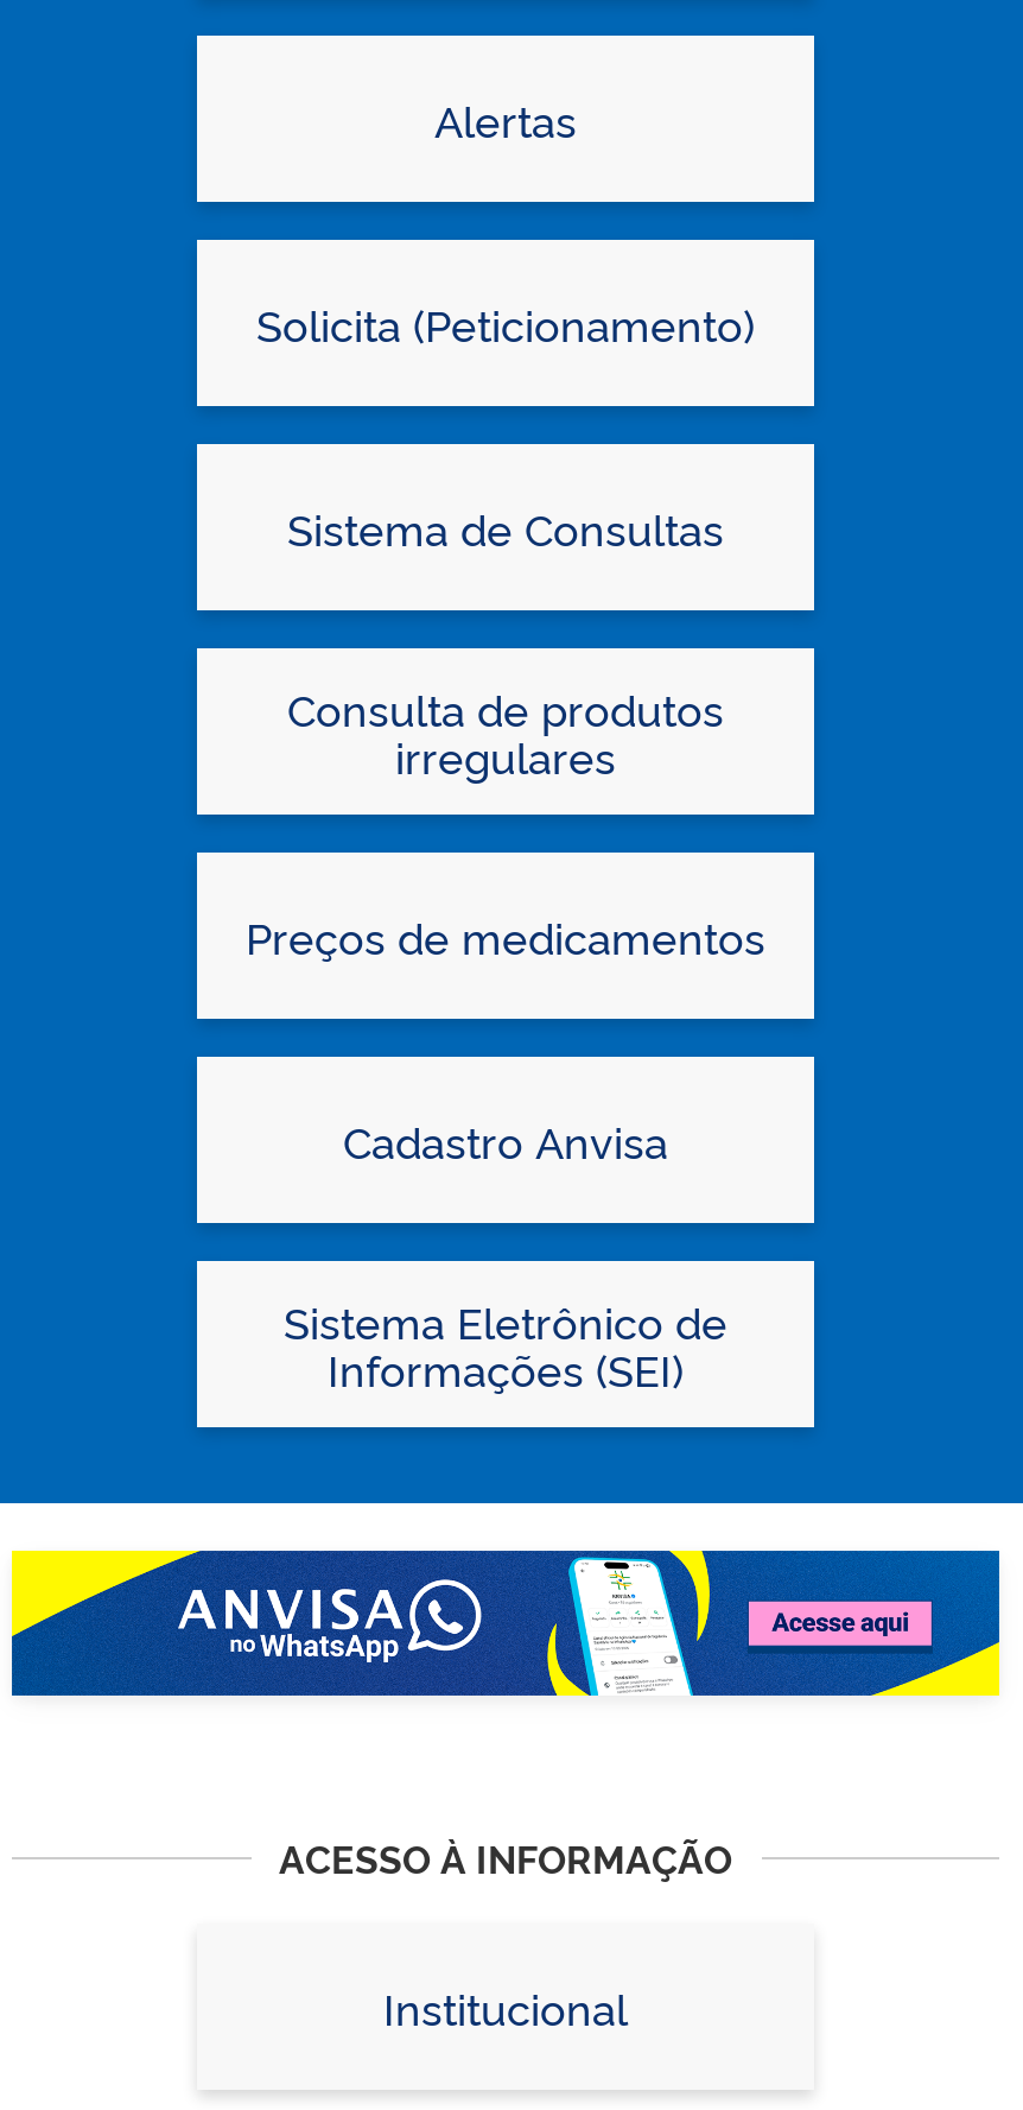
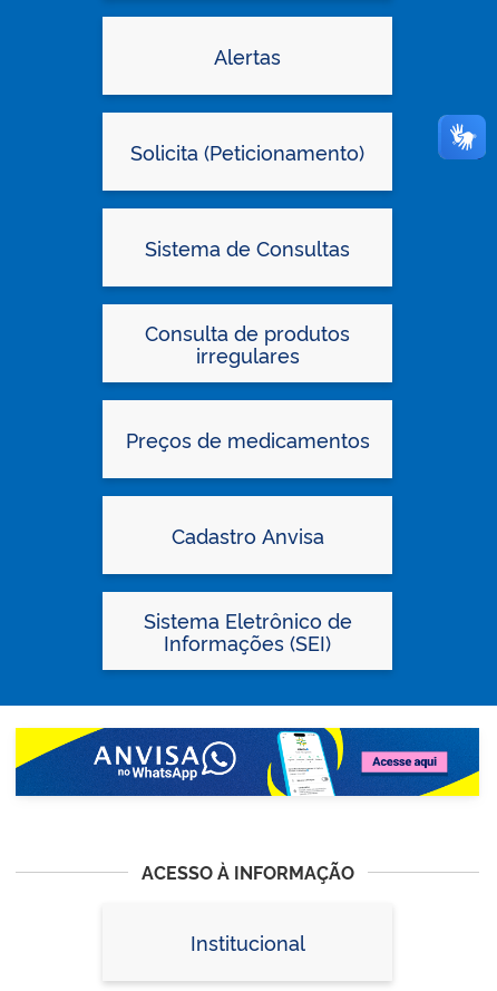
none -> [438,115,486,159] [image]

